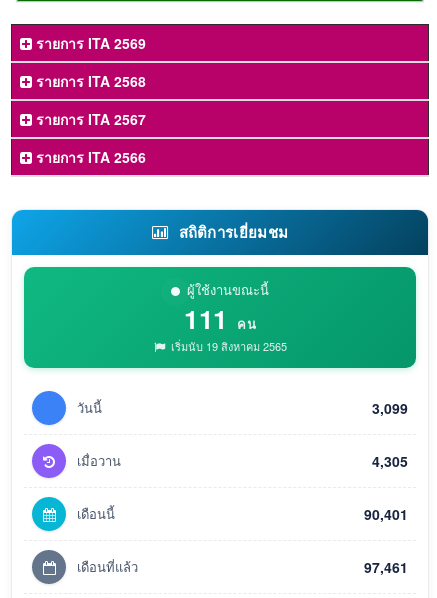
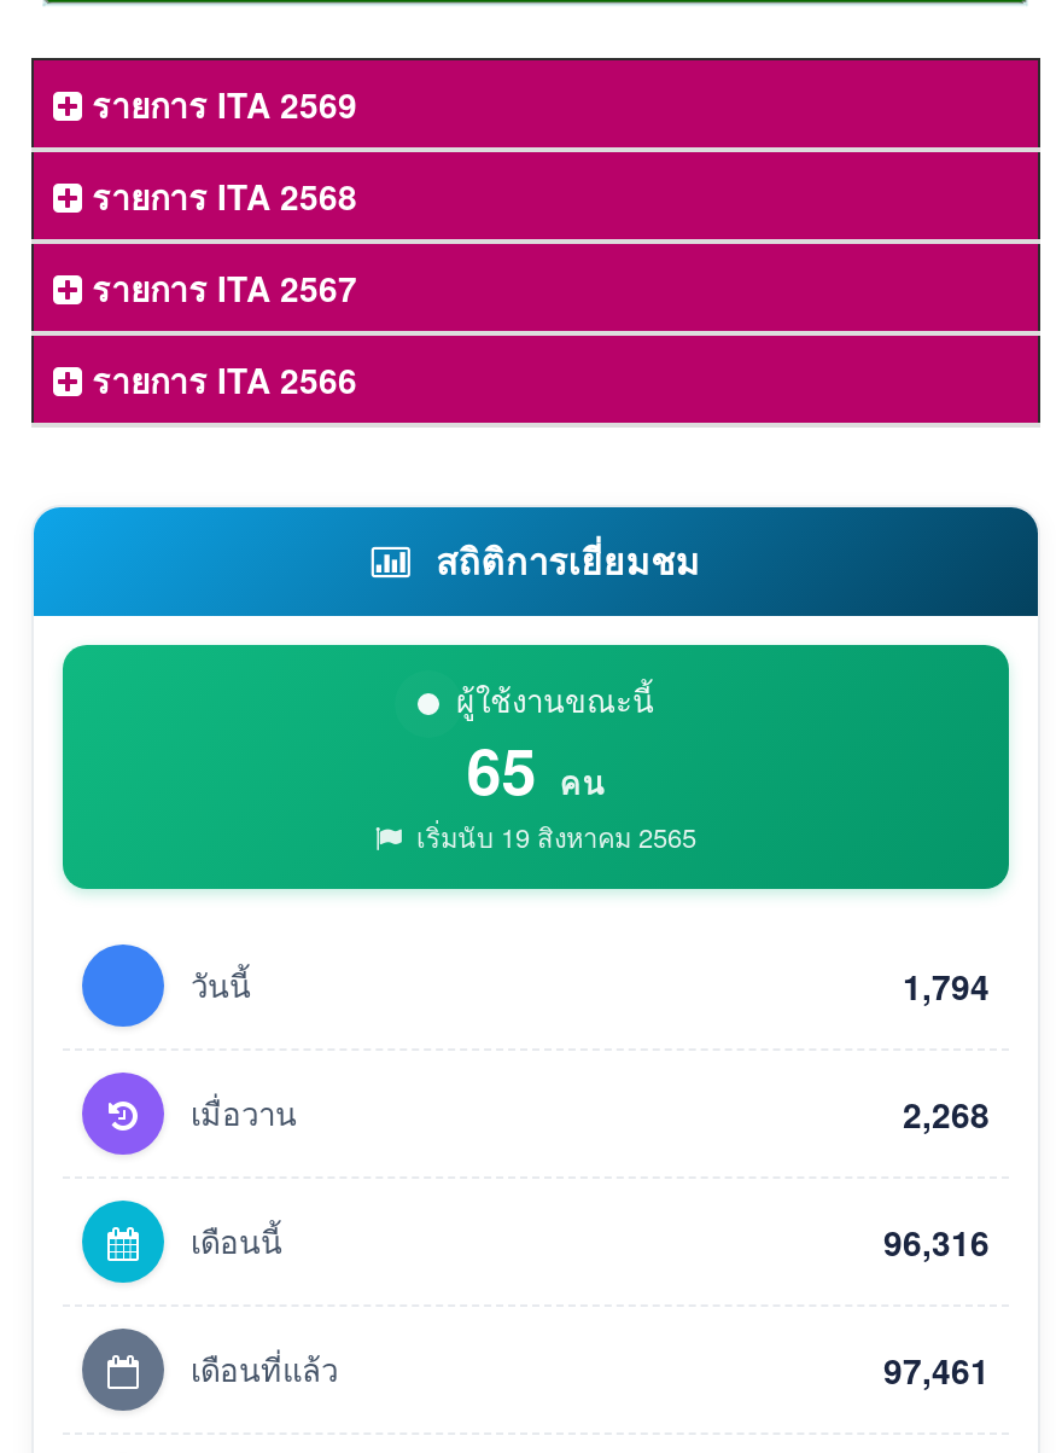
[184,300,256,337] 111 คน -> [466,724,605,813] 65 คน
[372,398,408,418] 3,099 -> [903,961,990,1009] 1,794
[372,451,408,471] 4,305 -> [903,1089,990,1137] 2,268
[364,504,408,524] 90,401 -> [883,1217,990,1265] 96,316

